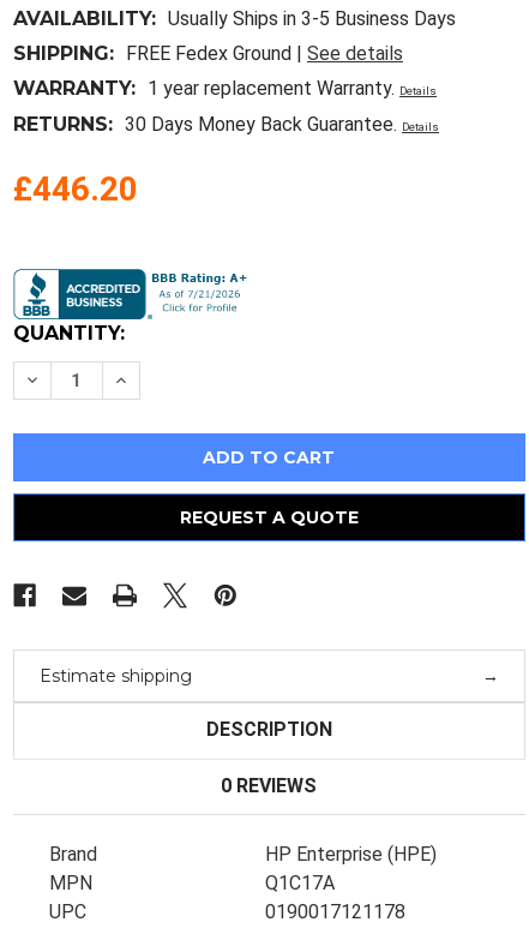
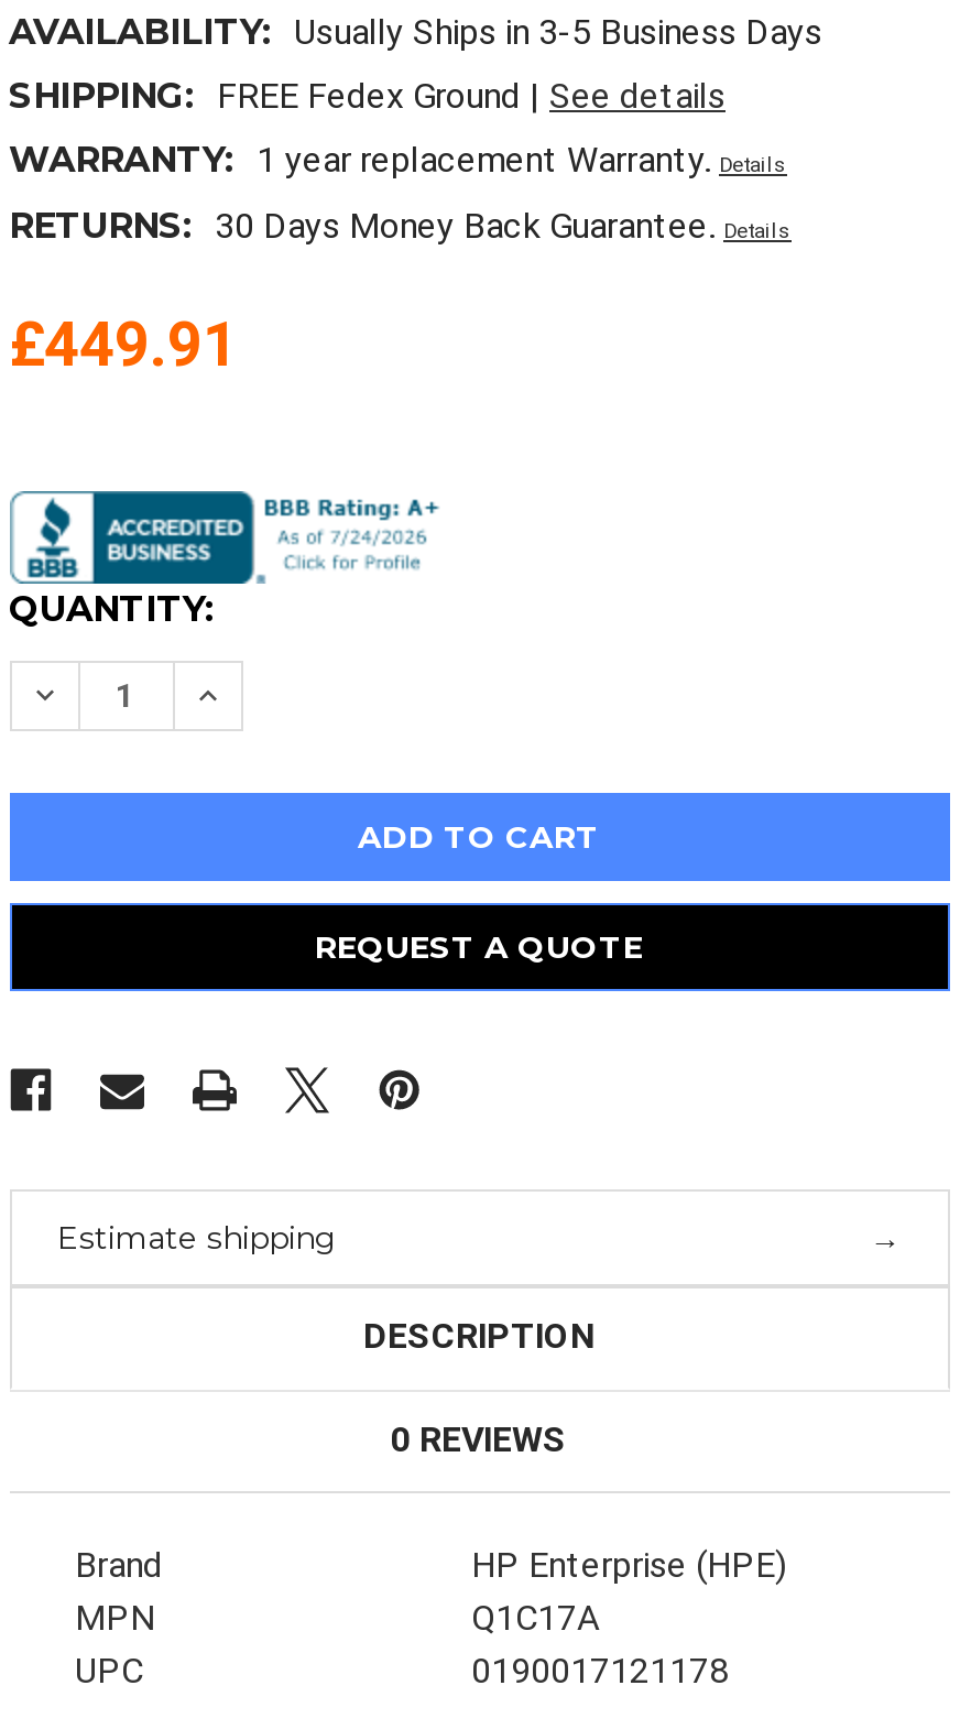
[13,169,137,208] £446.20 -> [9,307,238,380] £449.91

